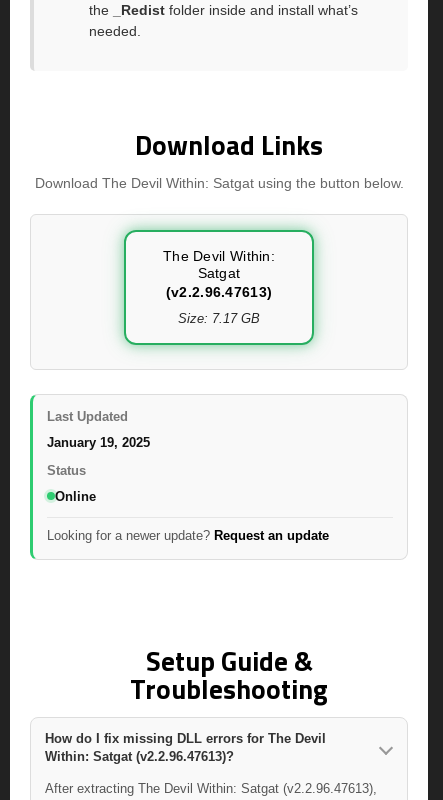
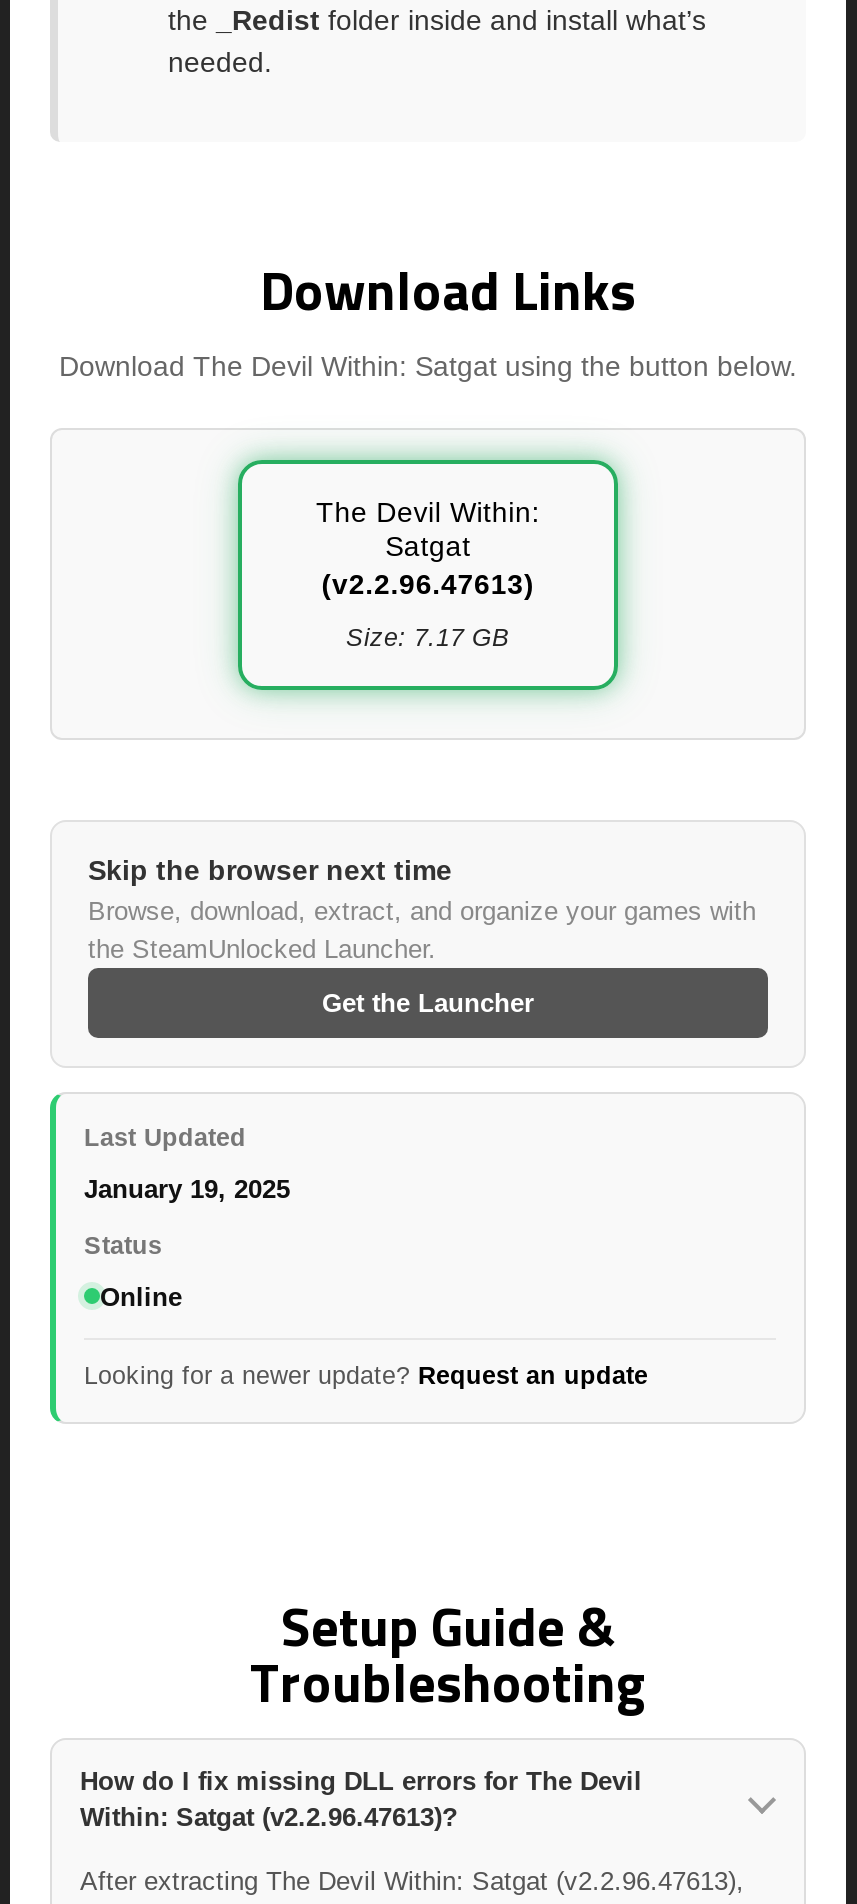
none -> [88,853,756,1017] Skip the browser next time | Browse, download, extract, and organize your games with | the SteamUnlocked Launcher. | Get the Launcher

